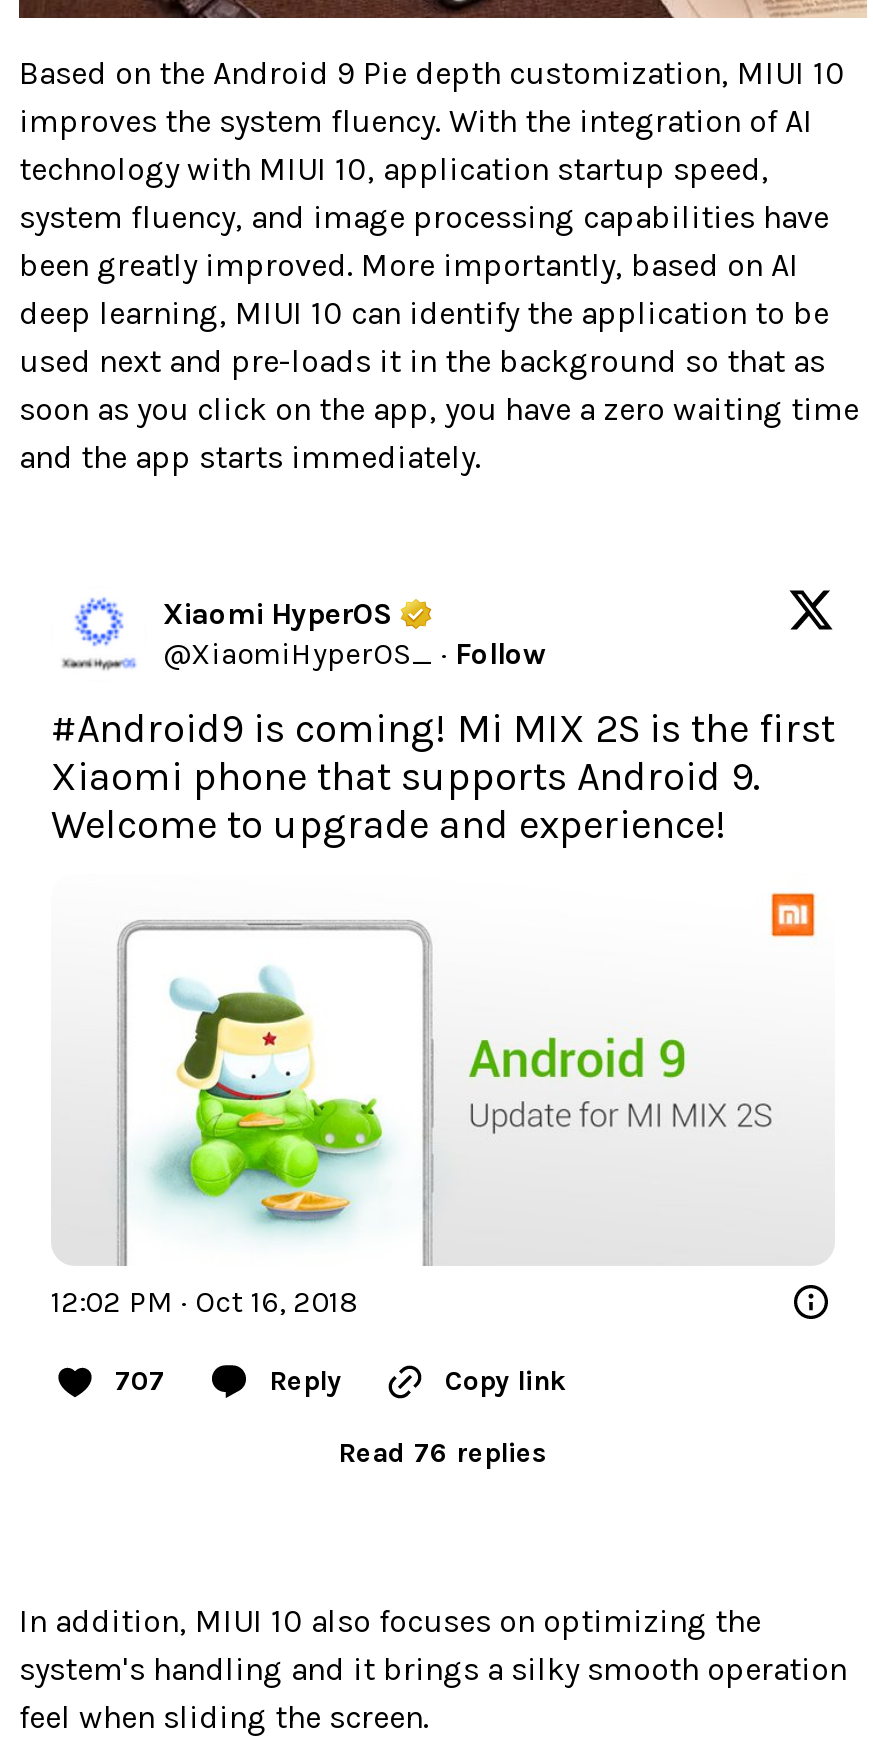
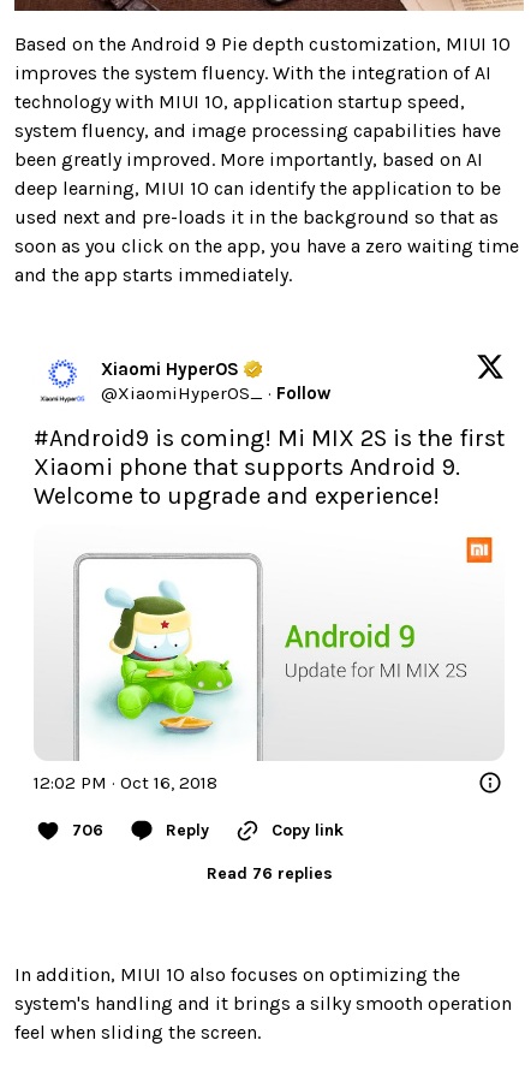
[115,1364,165,1398] 707 -> [72,820,103,840] 706

